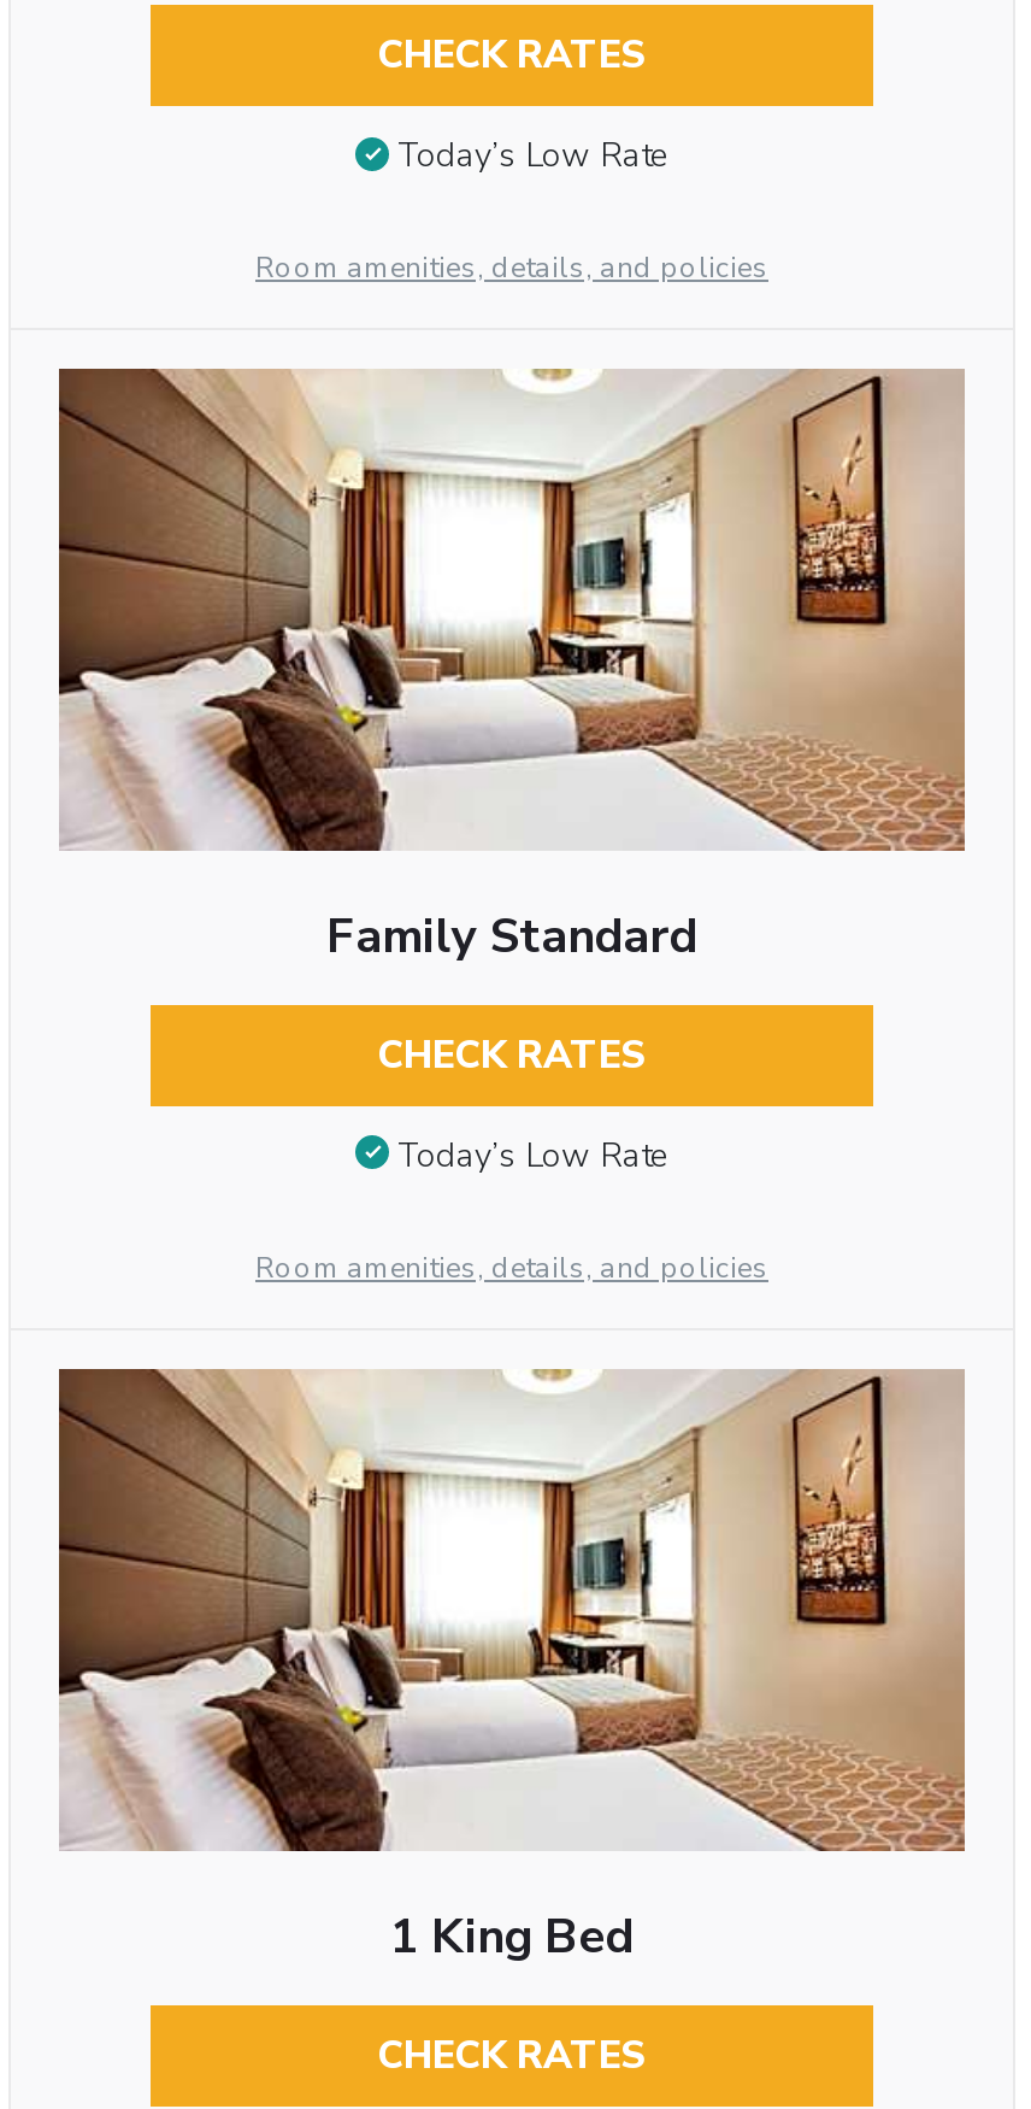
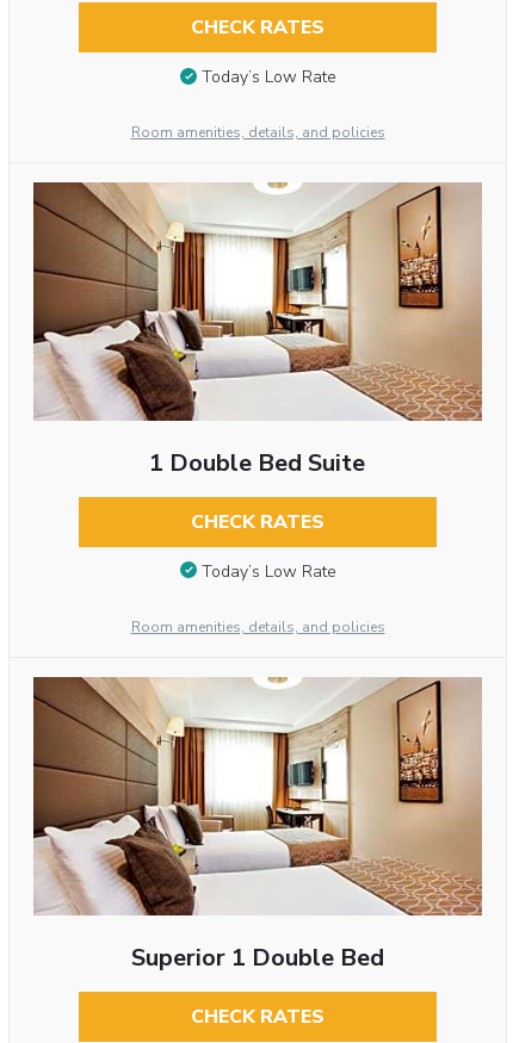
[326,904,697,969] Family Standard -> [150,447,366,479] 1 Double Bed Suite
[390,1904,634,1969] 1 King Bed -> [131,942,384,974] Superior 1 Double Bed

